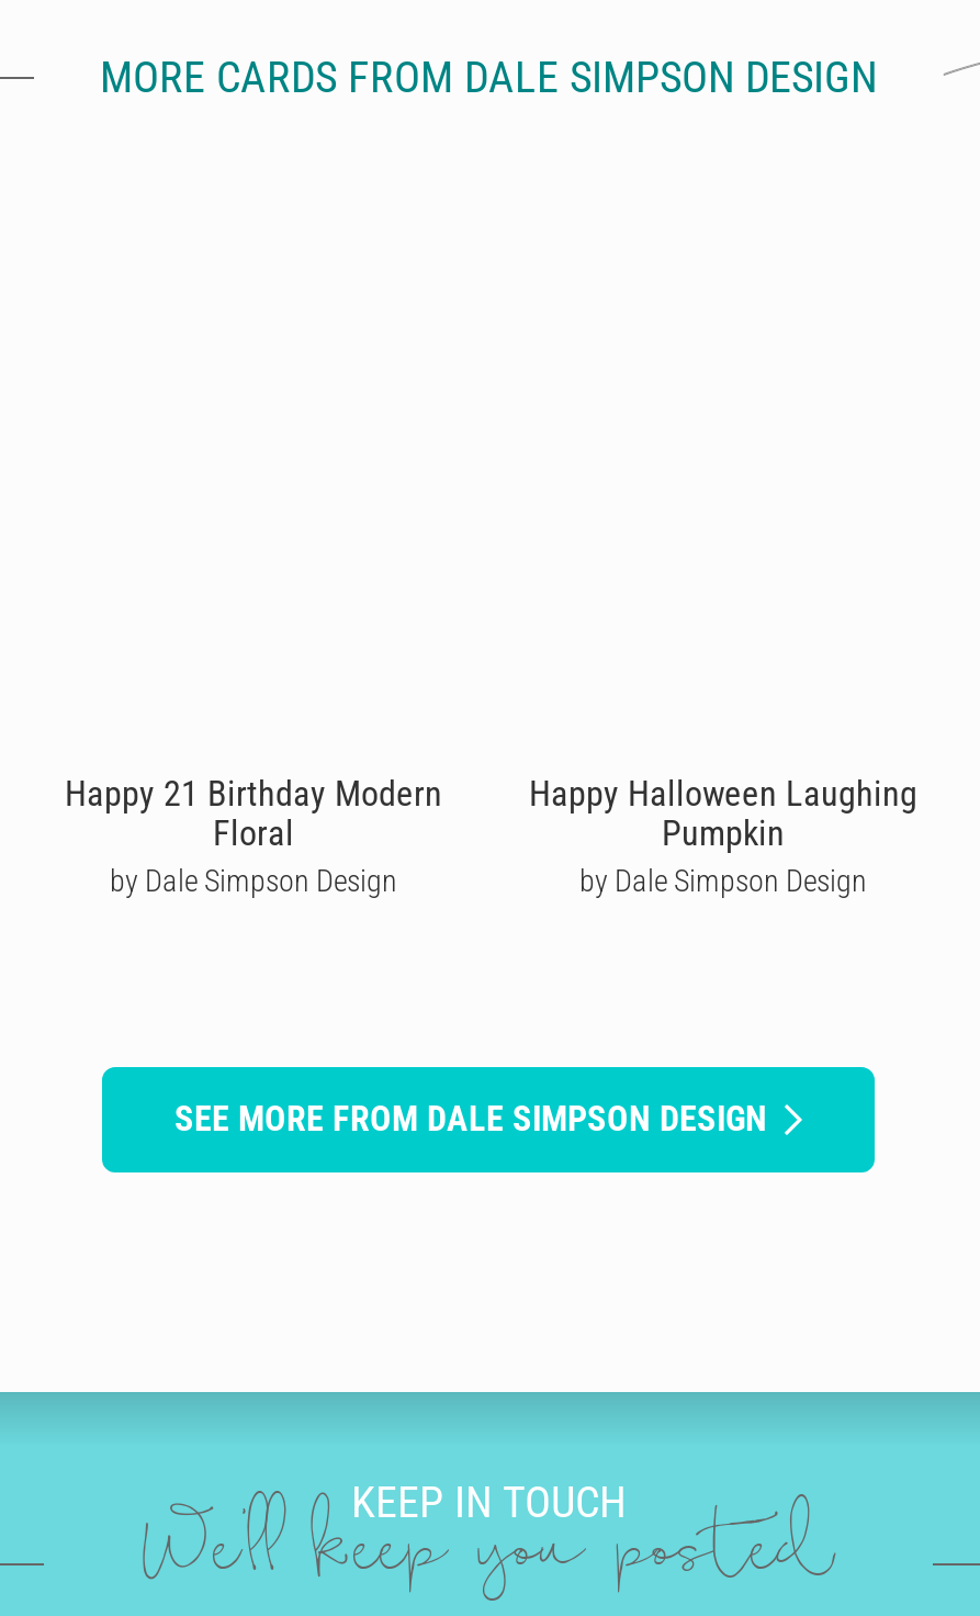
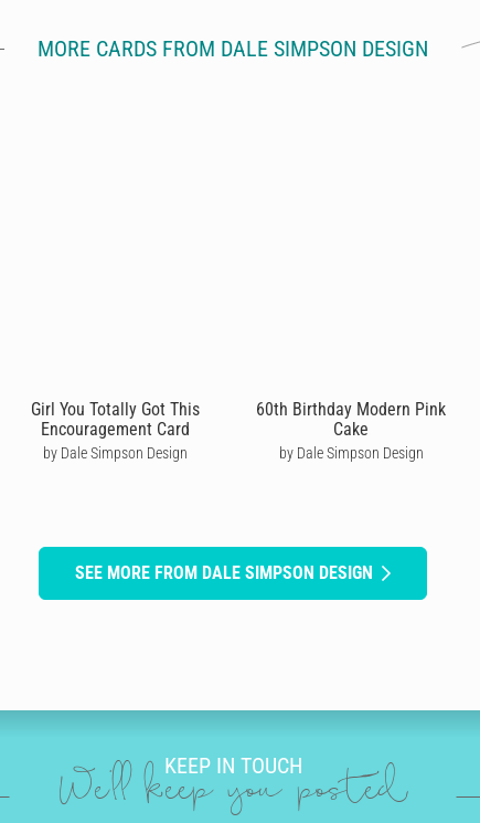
[65,773,442,854] Happy 21 Birthday Modern | Floral -> [30,399,199,440] Girl You Totally Got This | Encouragement Card
[529,773,917,854] Happy Halloween Laughing | Pumpkin -> [256,399,446,440] 60th Birthday Modern Pink | Cake

